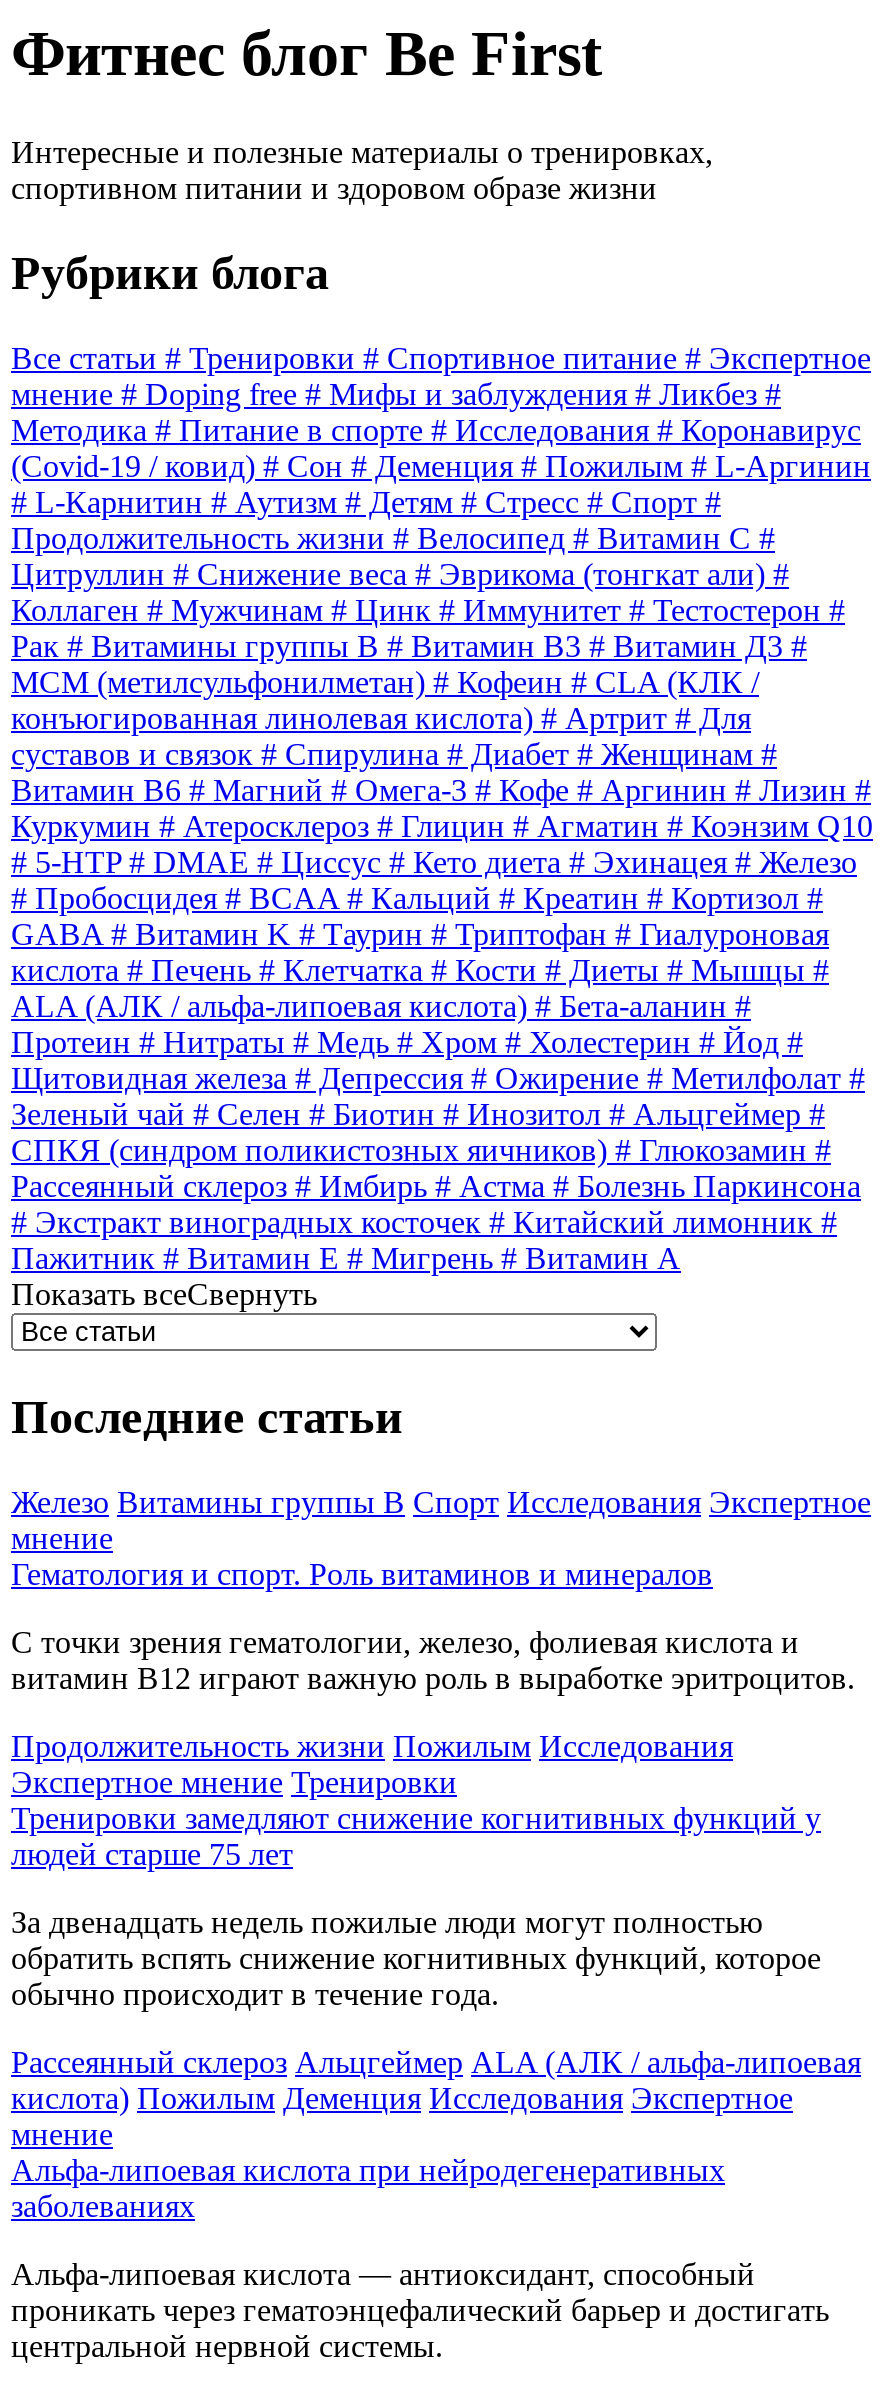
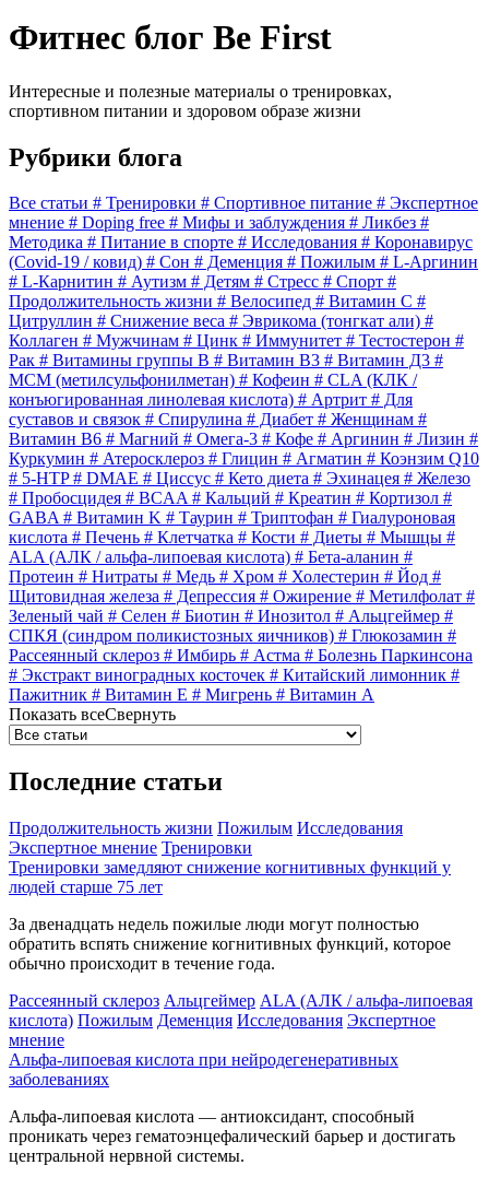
[11,1484,871,1694] Железо Витамины группы B Спорт Исследования Экспертное | мнение | Гематология и спорт. Роль витаминов и минералов | С точки зрения гематологии, железо, фолиевая кислота и | витамин B12 играют важную роль в выработке эритроцитов. -> none

